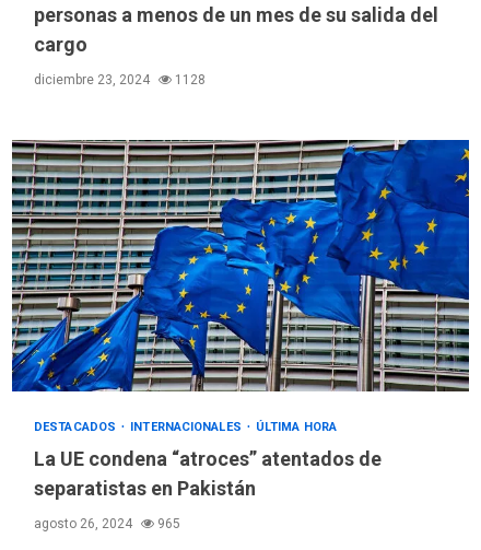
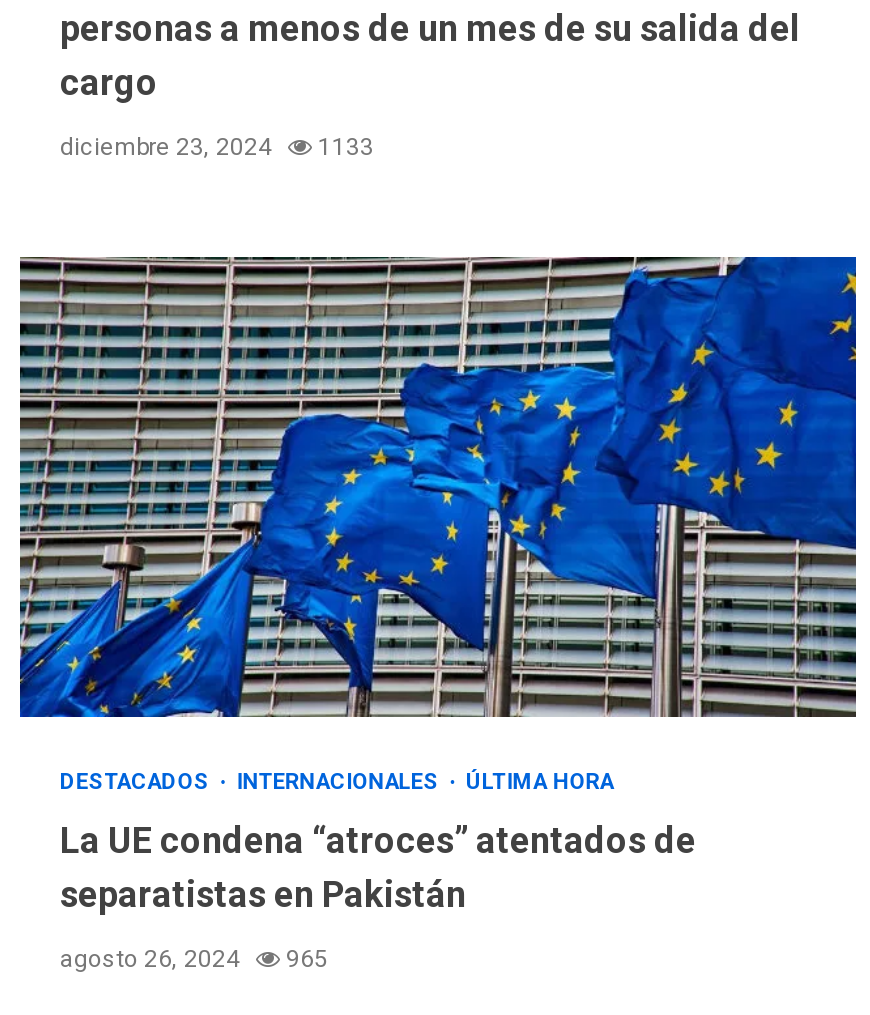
[34,72,206,88] diciembre 23, 2024 1128 -> [60,132,374,160] diciembre 23, 2024 1133

